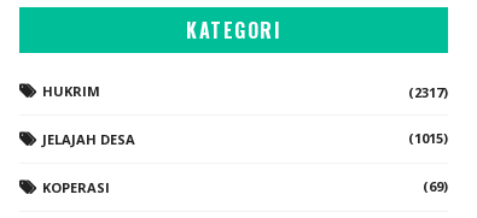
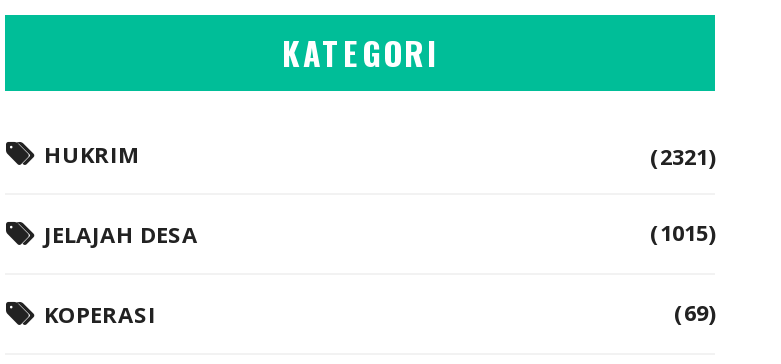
[409,83,449,101] (2317) -> [650,140,716,170] (2321)

